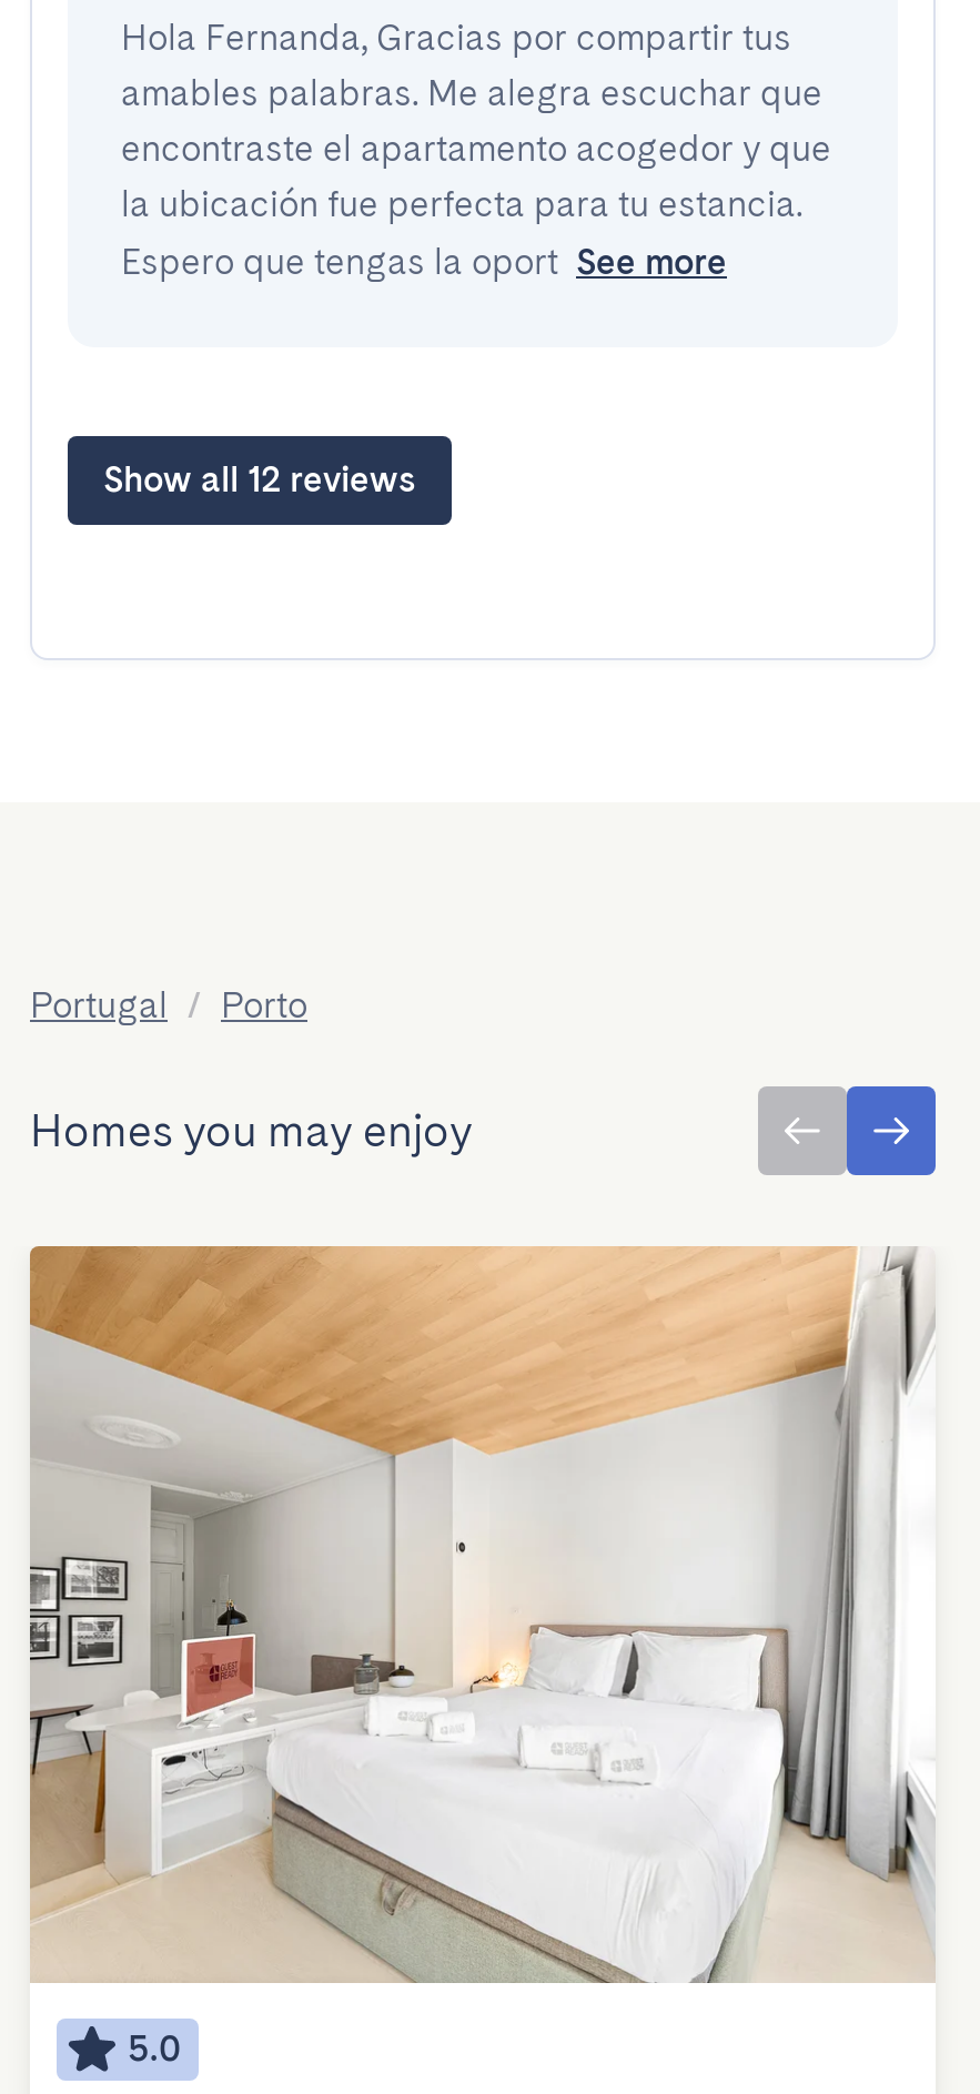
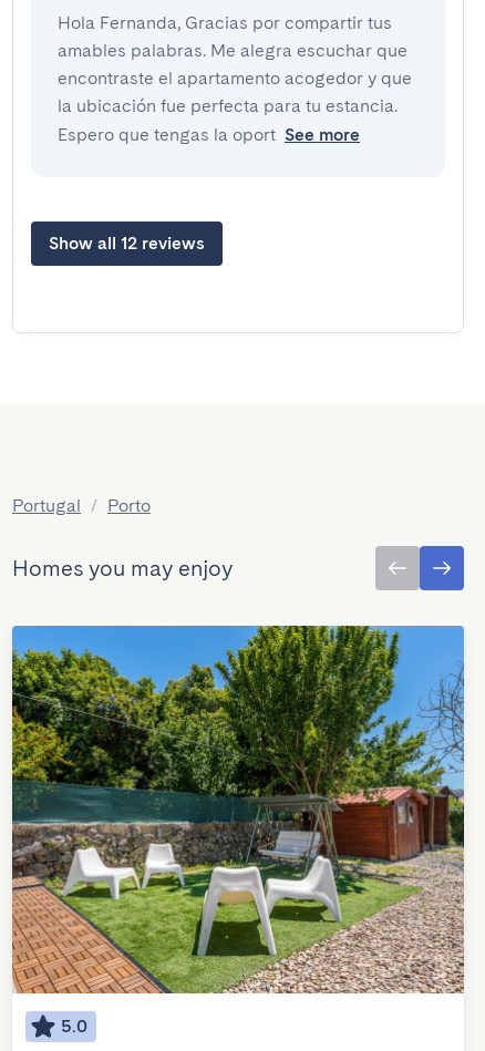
[28,1244,936,1983] [image] -> [11,625,465,993] [image]

